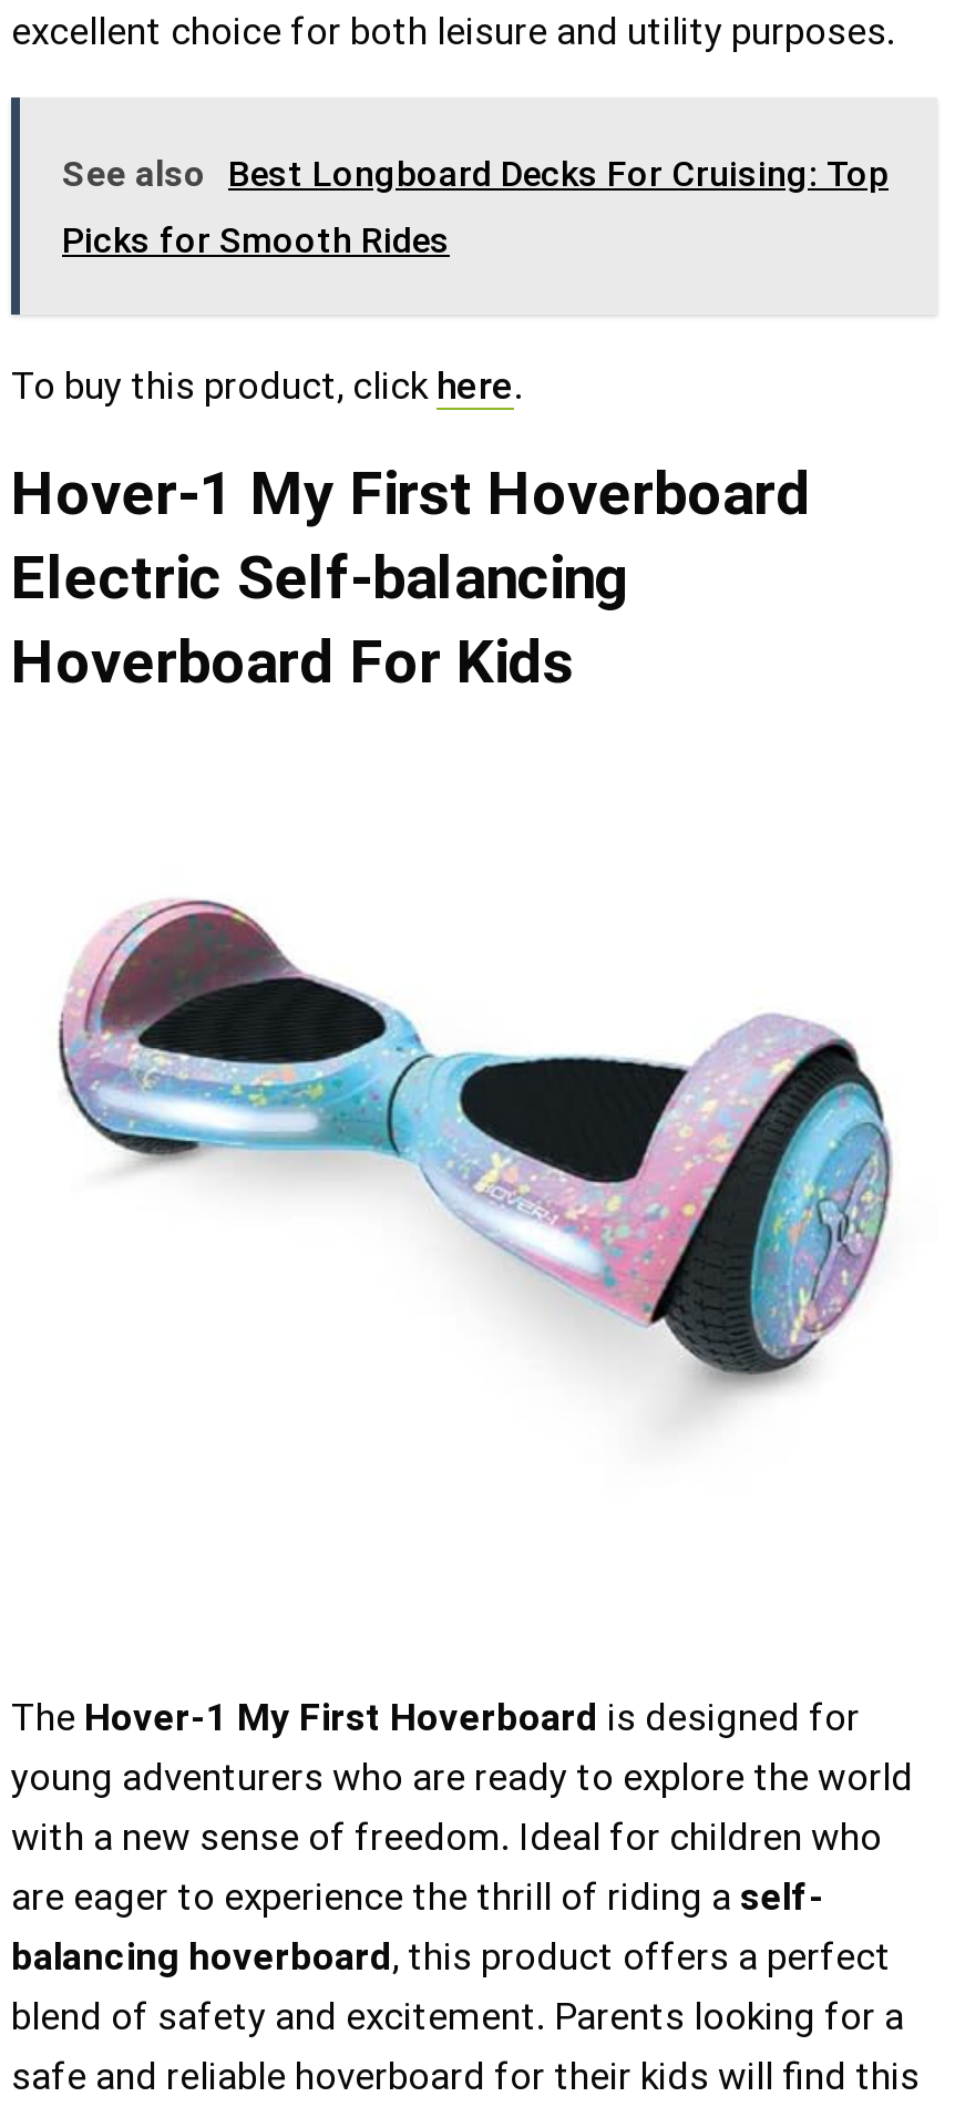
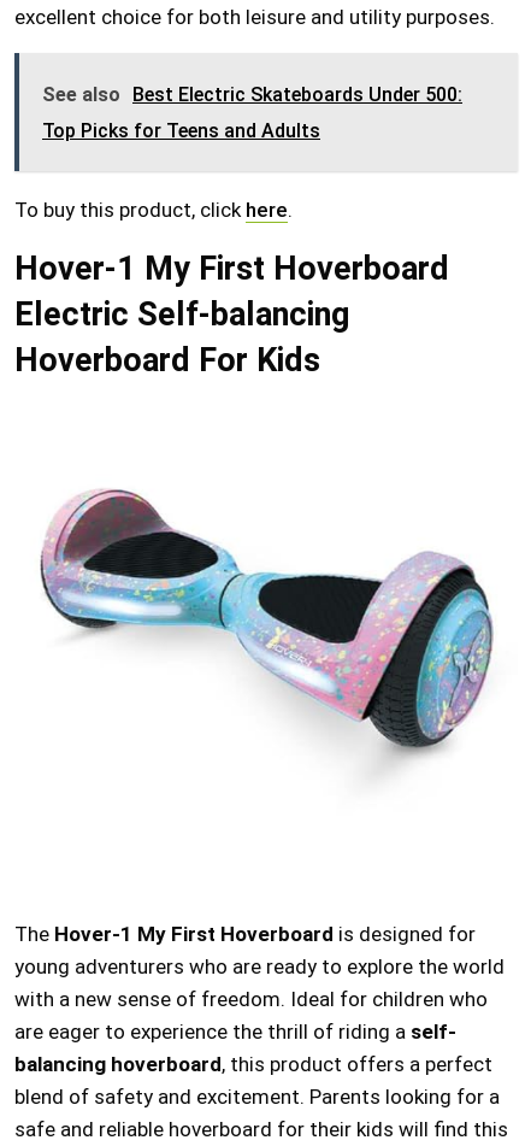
[62,153,889,195] See also Best Longboard Decks For Cruising: Top -> [42,83,462,106] See also Best Electric Skateboards Under 500:
[62,219,450,261] Picks for Smooth Rides -> [42,119,320,142] Top Picks for Teens and Adults

